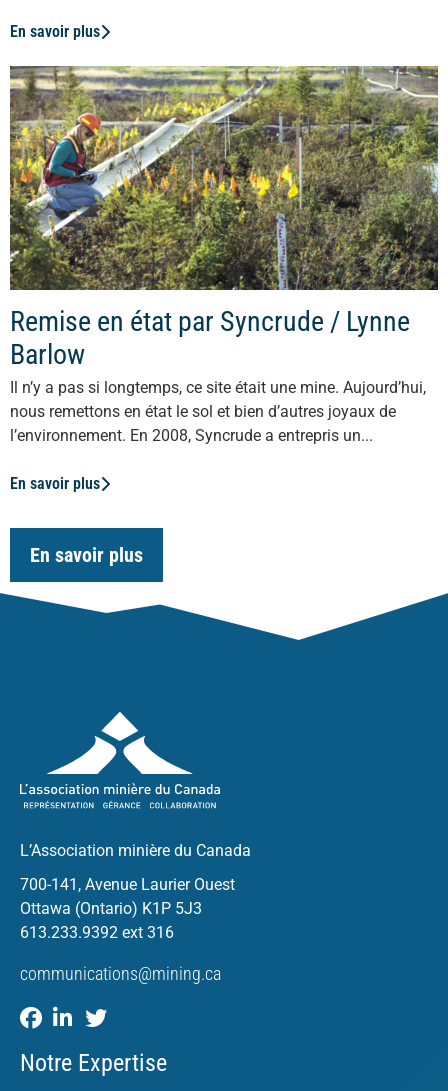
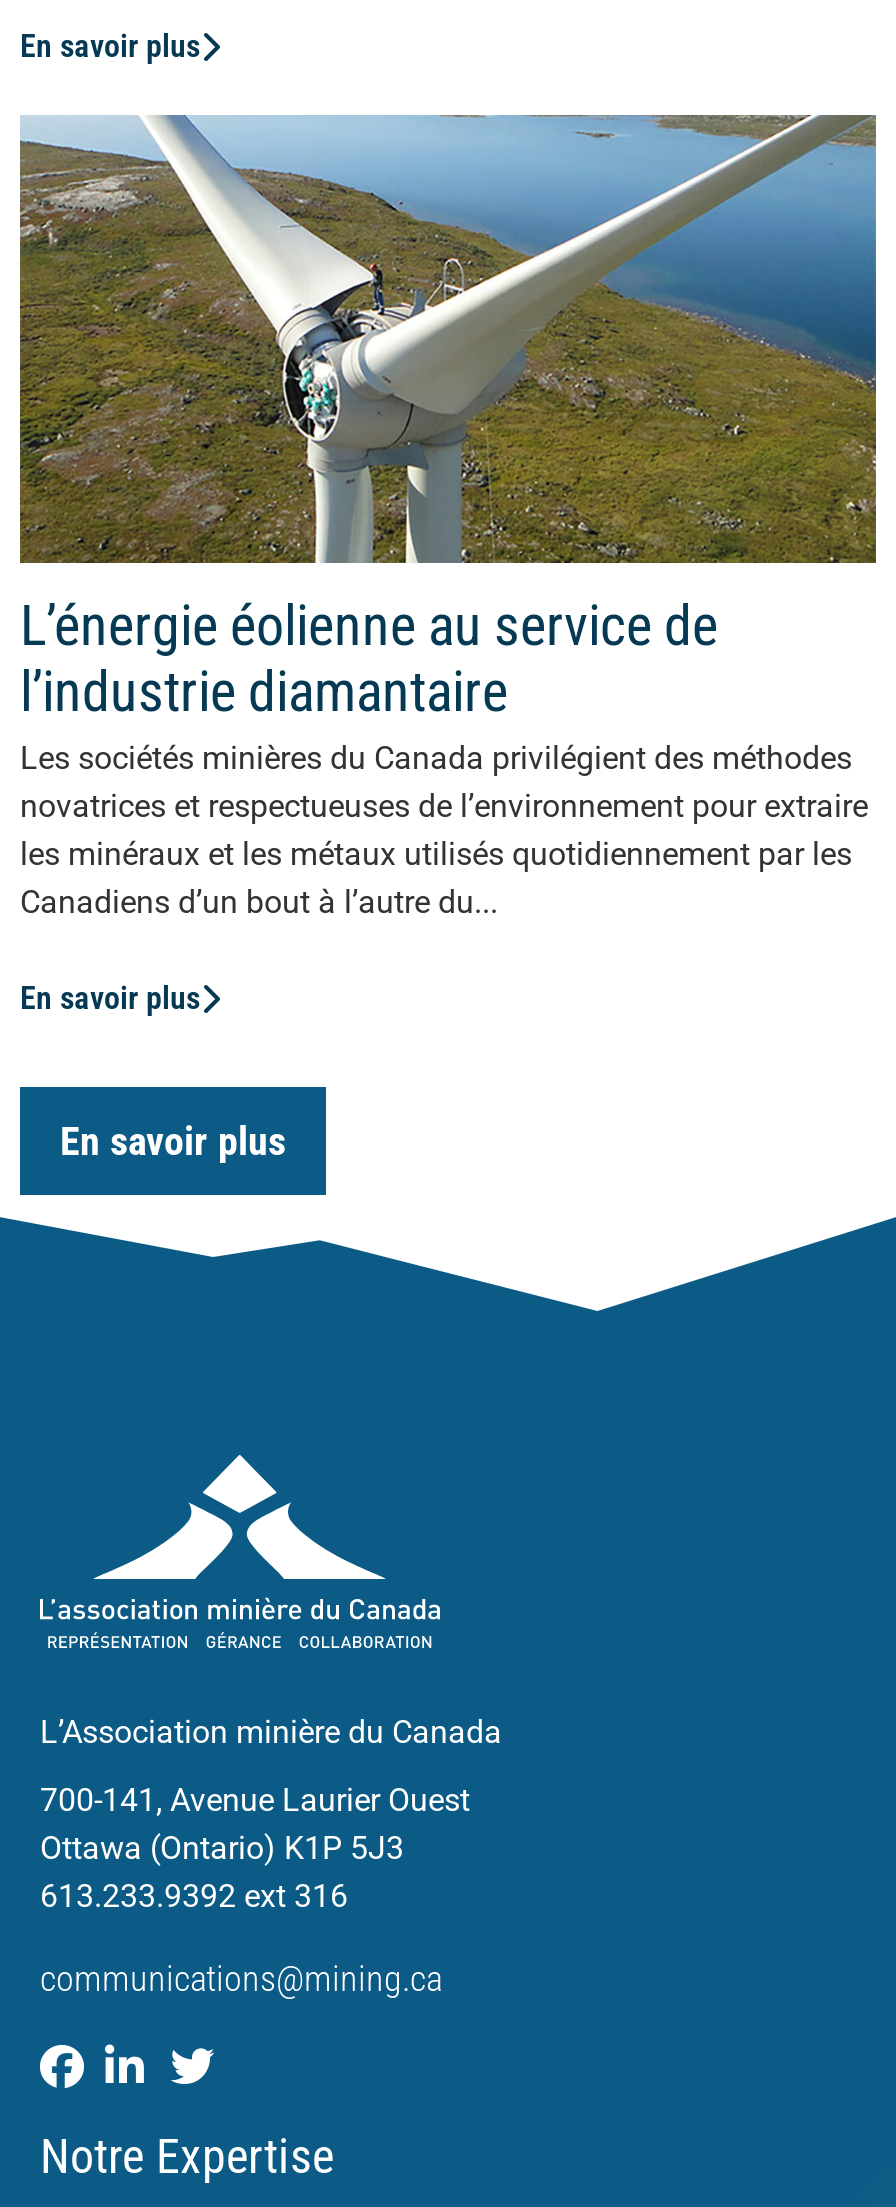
[10,65,438,445] [image] | Remise en état par Syncrude / Lynne | Barlow | Il n’y a pas si longtemps, ce site était une mine. Aujourd’hui, | nous remettons en état le sol et bien d’autres joyaux de | l’environnement. En 2008, Syncrude a entrepris un... -> [20,113,876,920] [image] | L’énergie éolienne au service de | l’industrie diamantaire | Les sociétés minières du Canada privilégient des méthodes | novatrices et respectueuses de l’environnement pour extraire | les minéraux et les métaux utilisés quotidiennement par les | Canadiens d’un bout à l’autre du...

